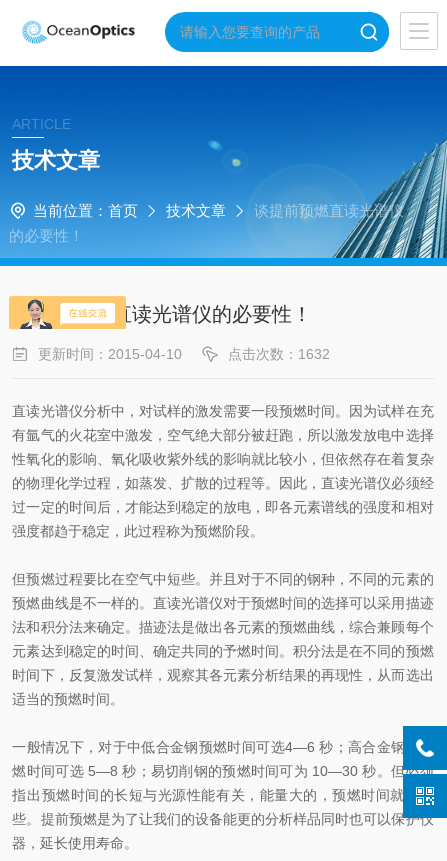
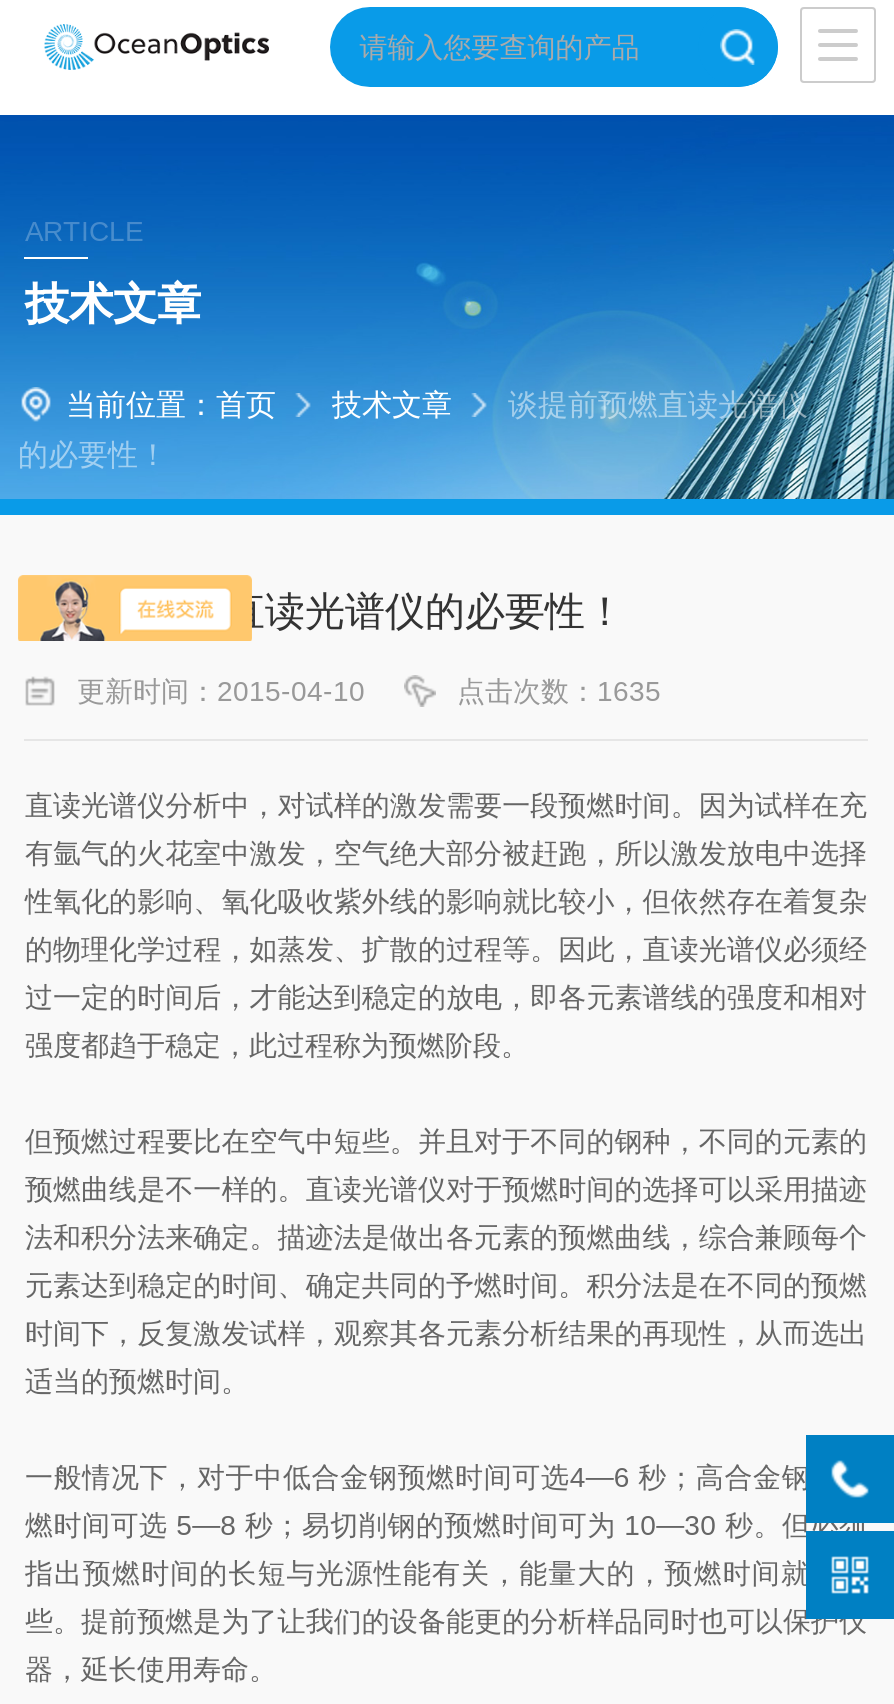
[228,346,330,362] 点击次数：1632 -> [457,675,661,707] 点击次数：1635

